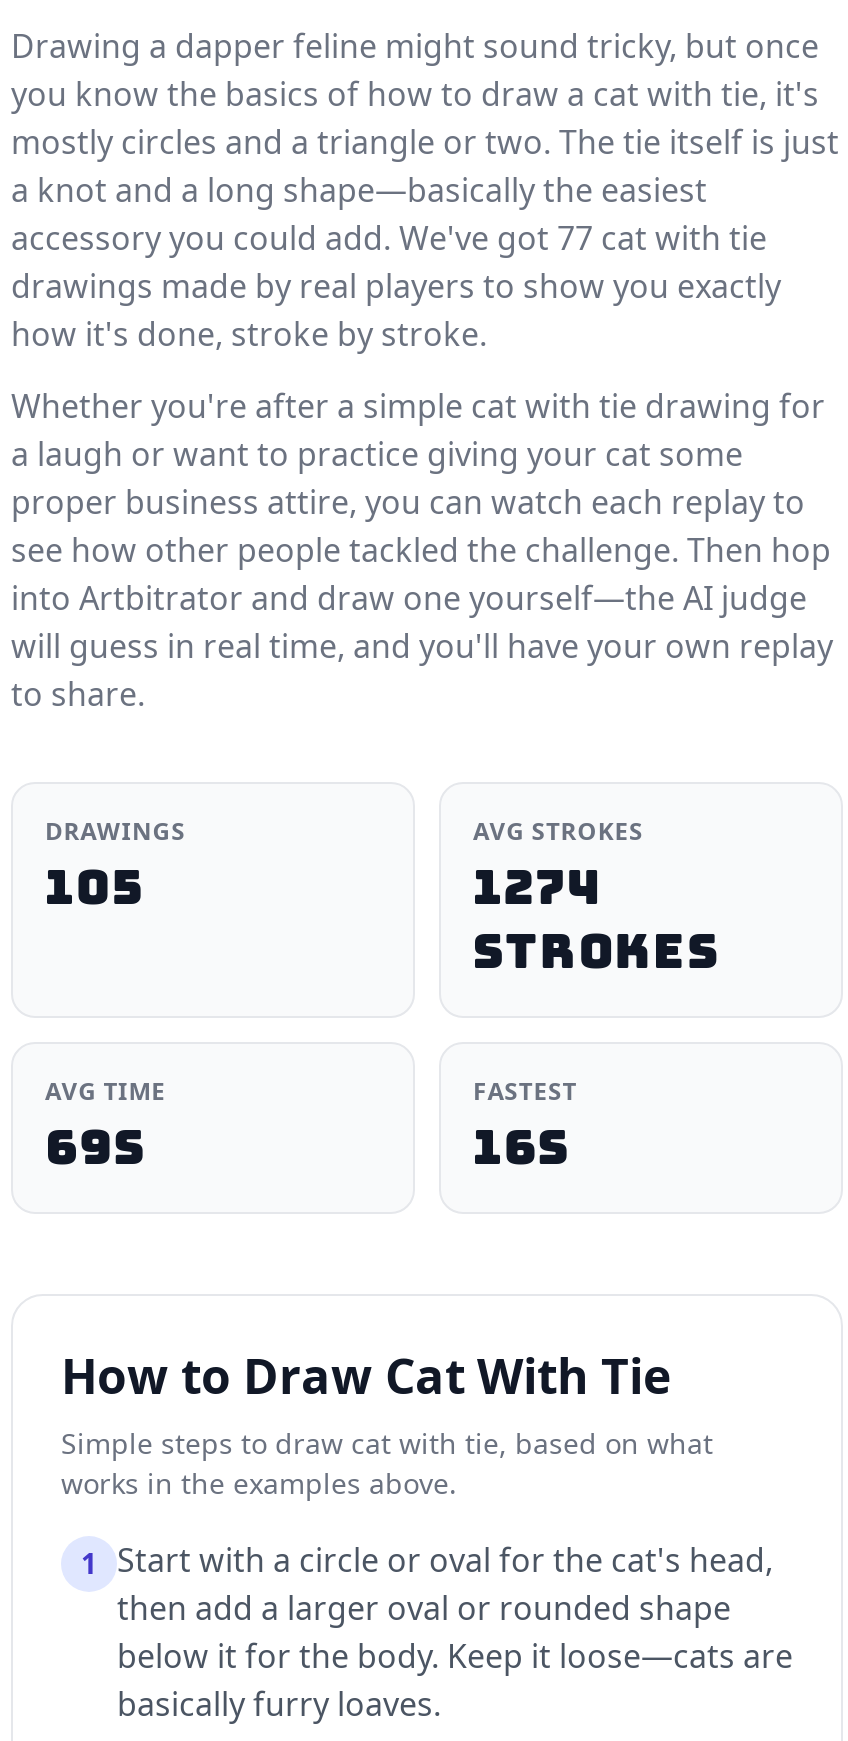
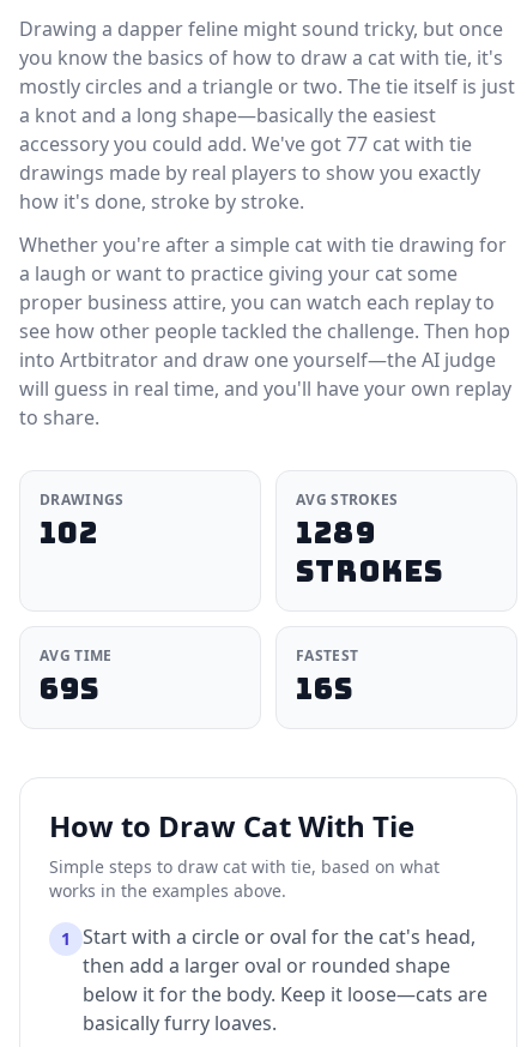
[45,856,144,918] 105 -> [40,515,99,552] 102
[473,856,605,918] 1274 -> [296,515,376,552] 1289

